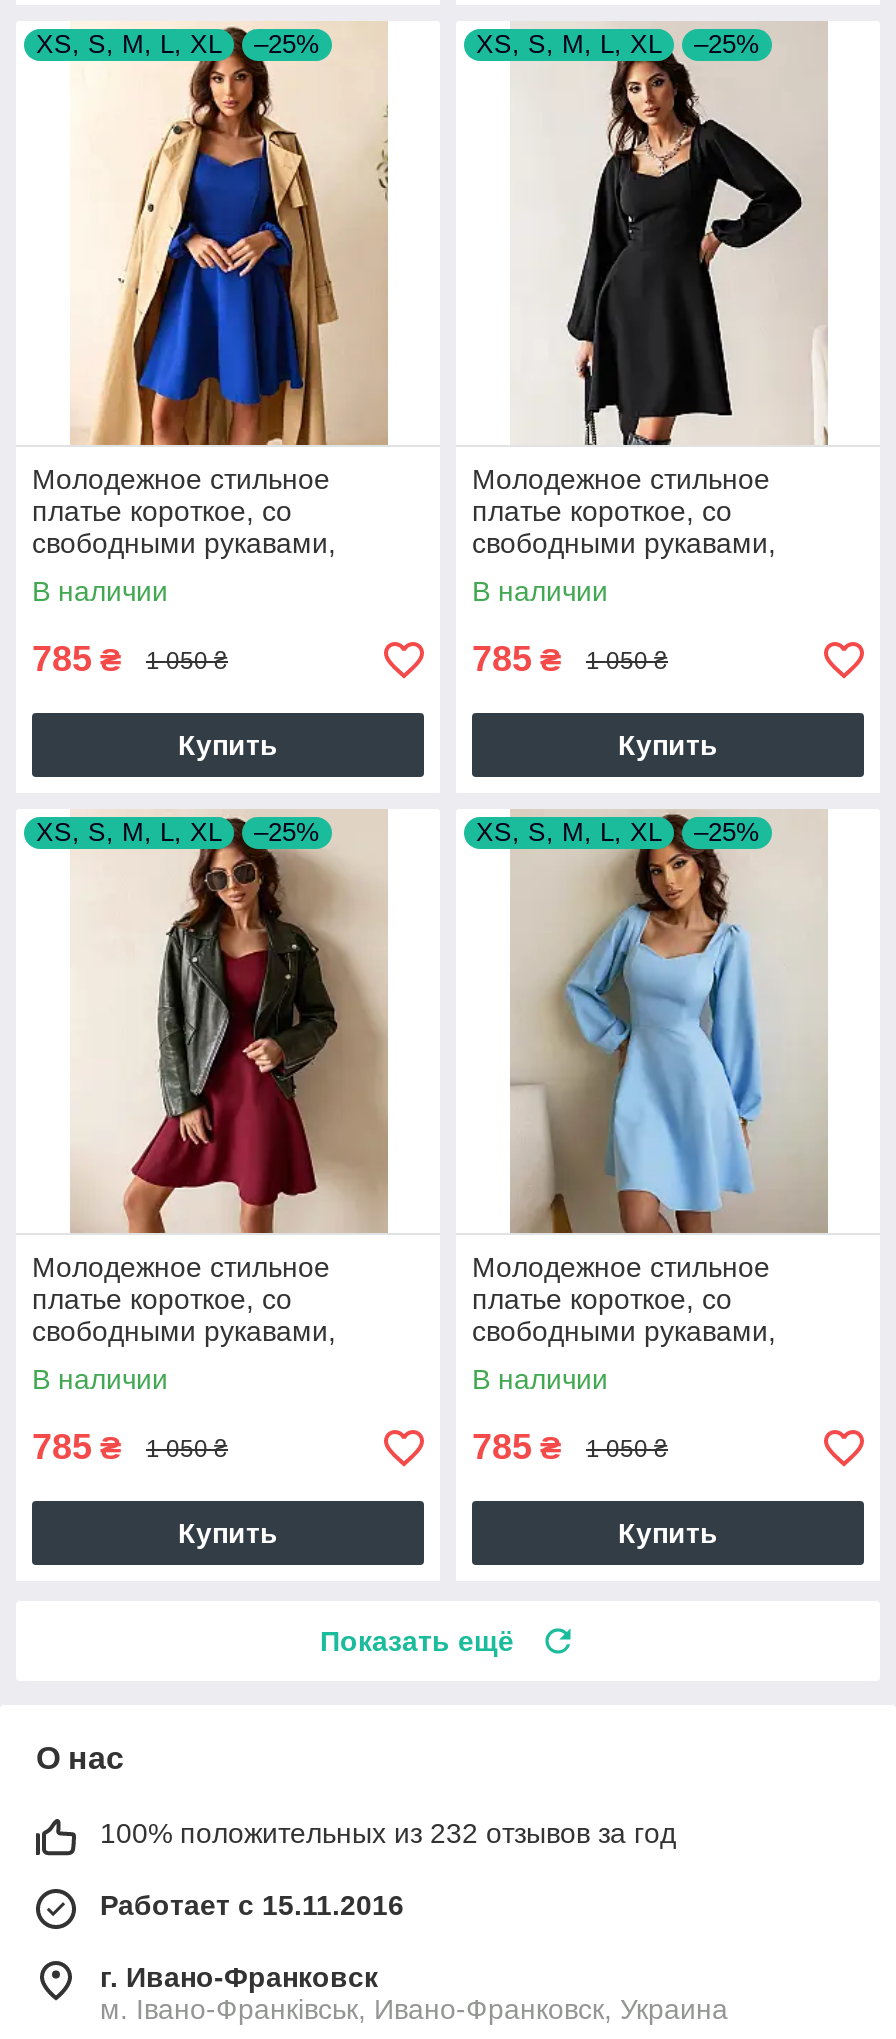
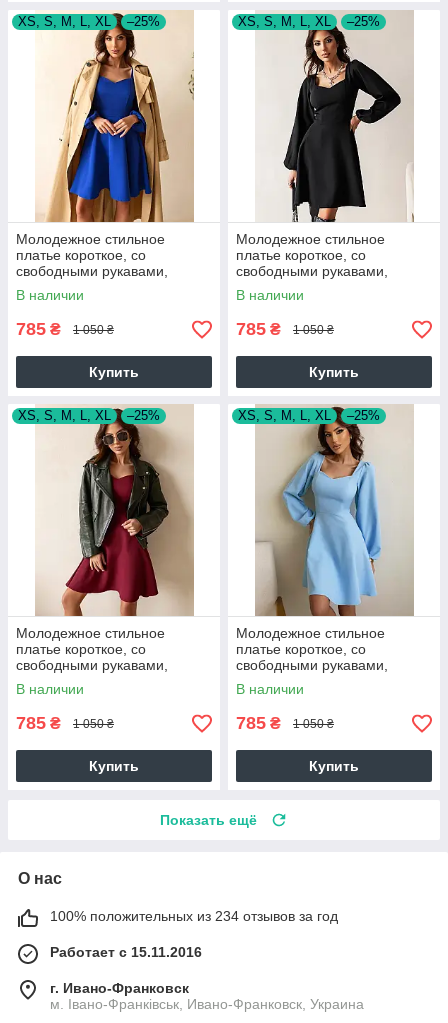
[100,1817,676,1849] 100% положительных из 232 отзывов за год -> [50,908,338,924] 100% положительных из 234 отзывов за год

